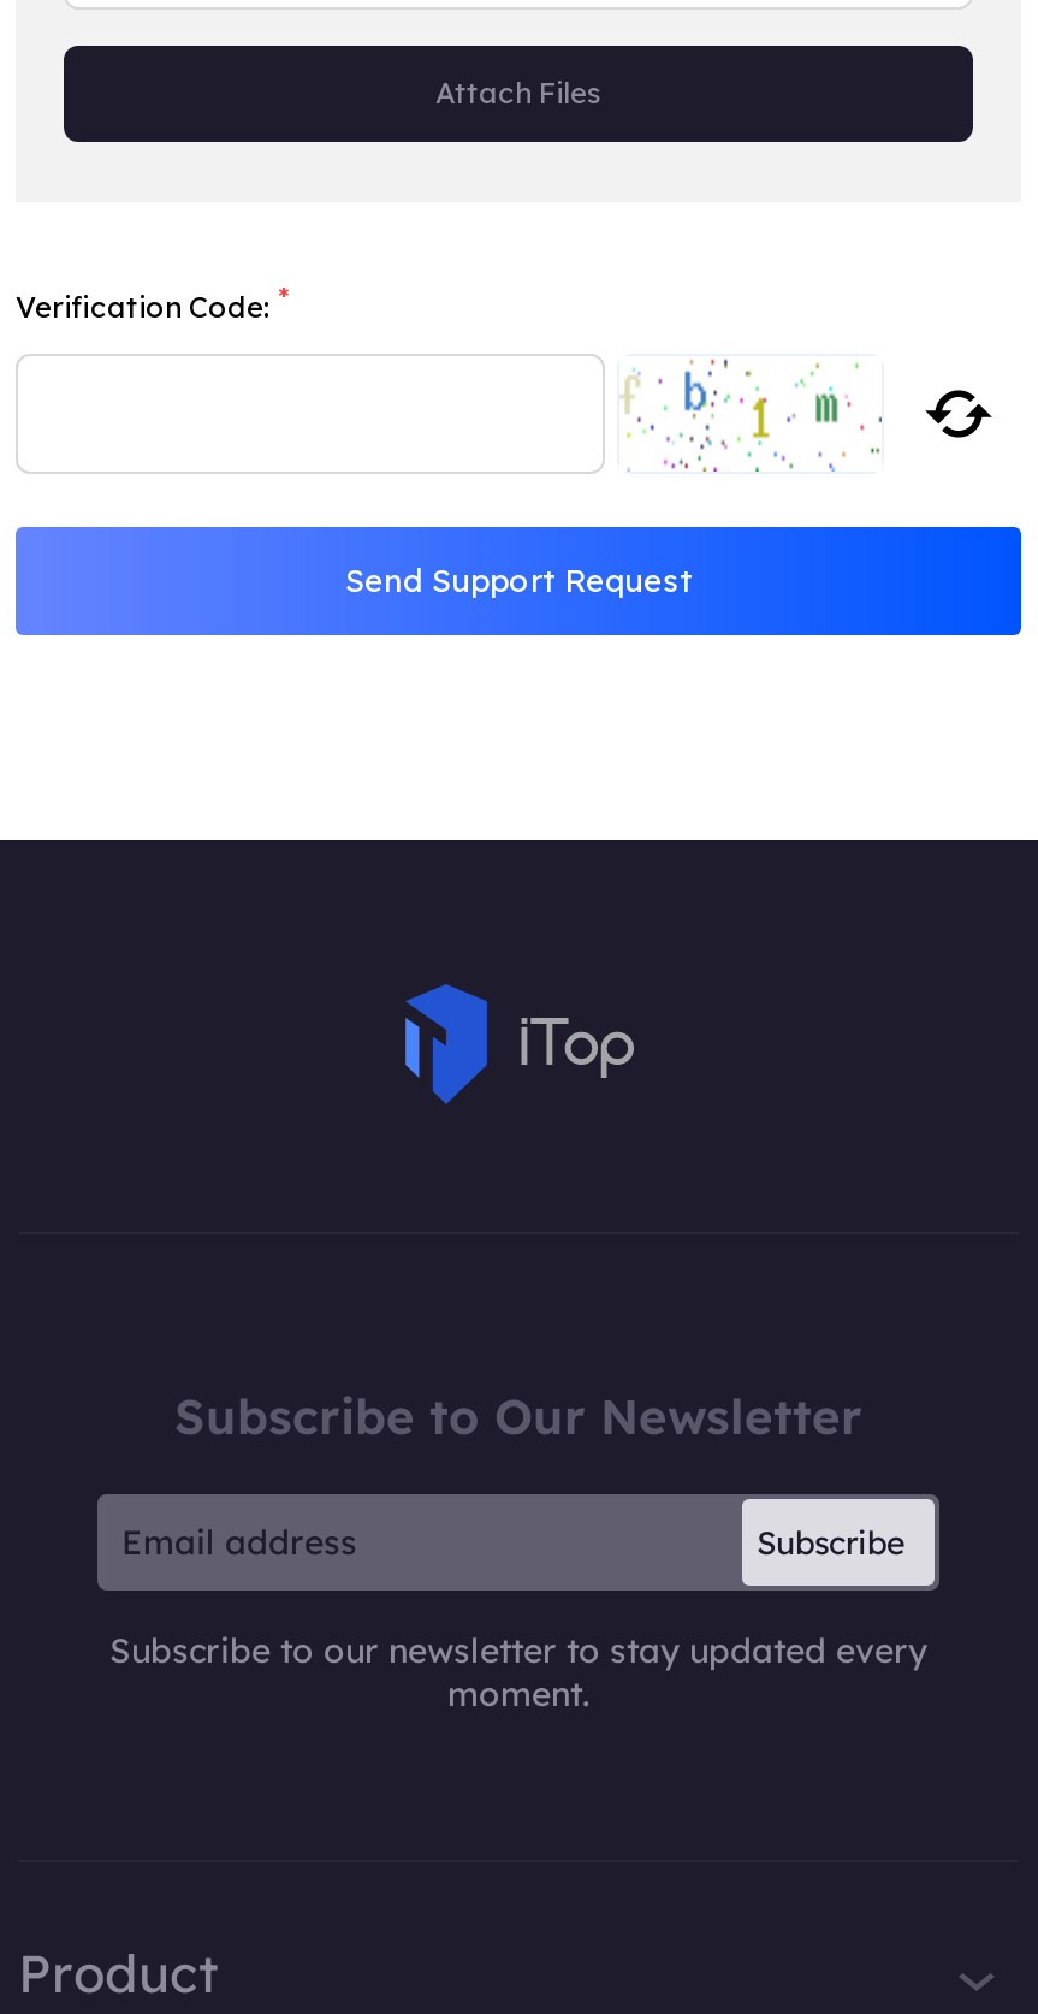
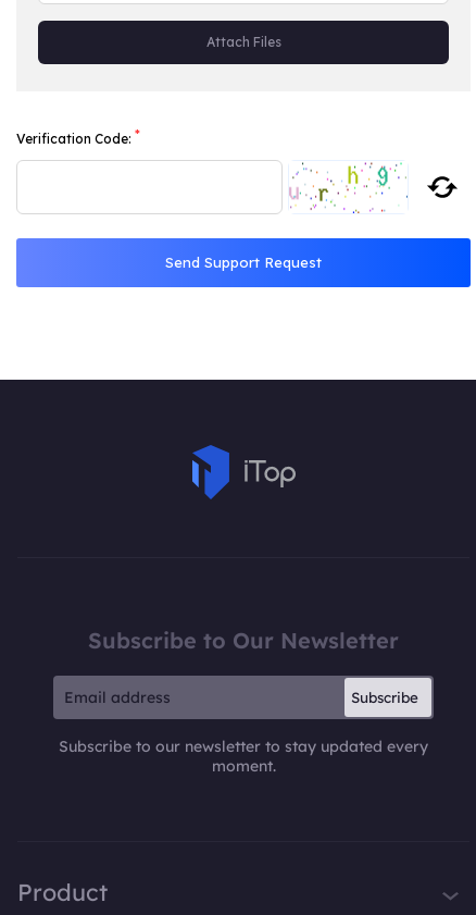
[622,359,882,472] [image] -> [289,162,409,213] [image]

